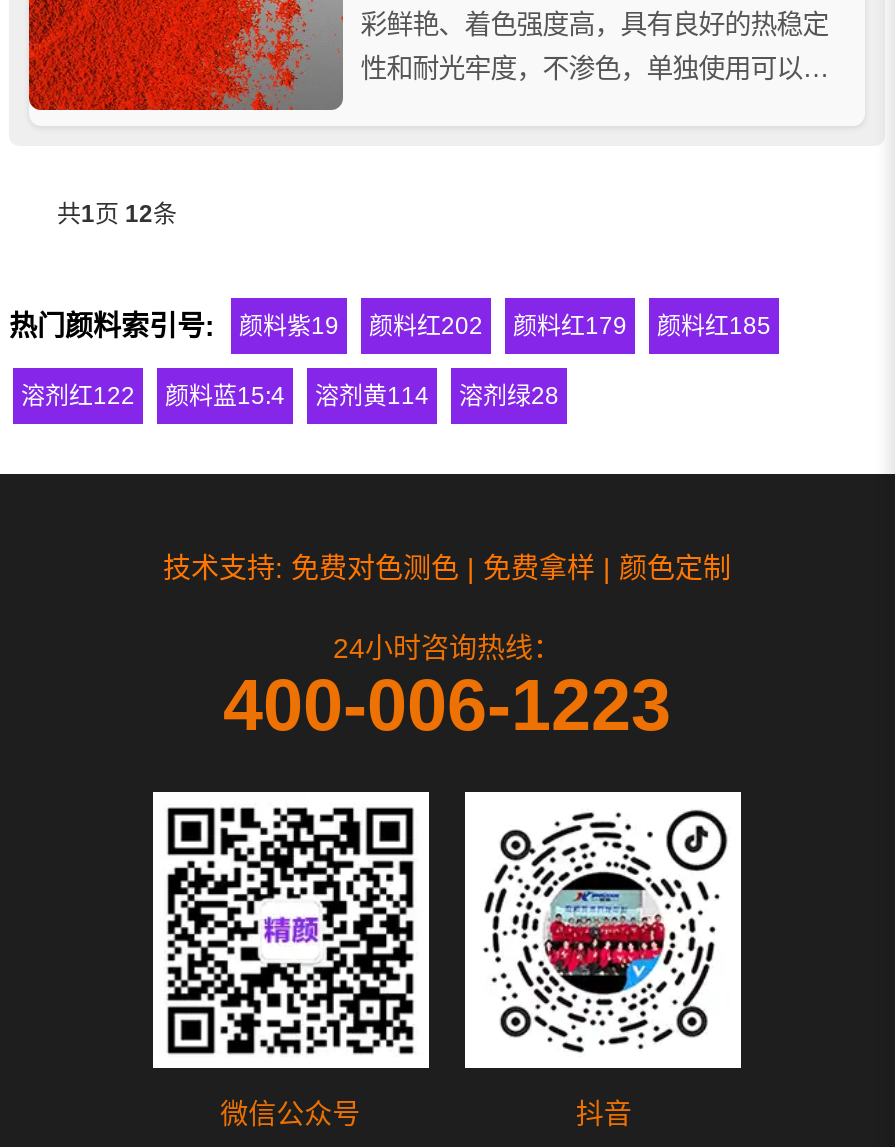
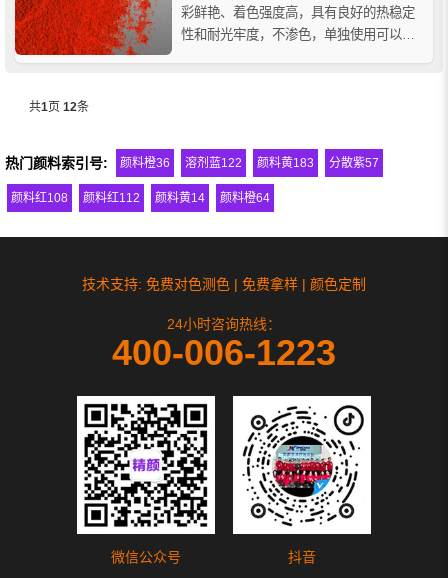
[239,312,771,340] 颜料紫19 | 颜料红202 | 颜料红179 | 颜料红185 -> [120,156,379,170] 颜料橙36 | 溶剂蓝122 | 颜料黄183 | 分散紫57
[21,382,559,410] 溶剂红122 | 颜料蓝15:4 | 溶剂黄114 | 溶剂绿28 -> [11,191,270,205] 颜料红108 | 颜料红112 | 颜料黄14 | 颜料橙64

